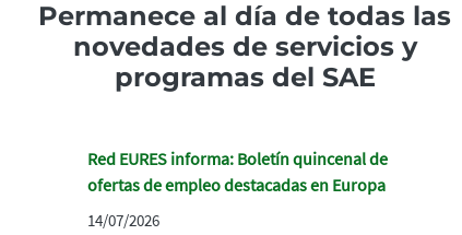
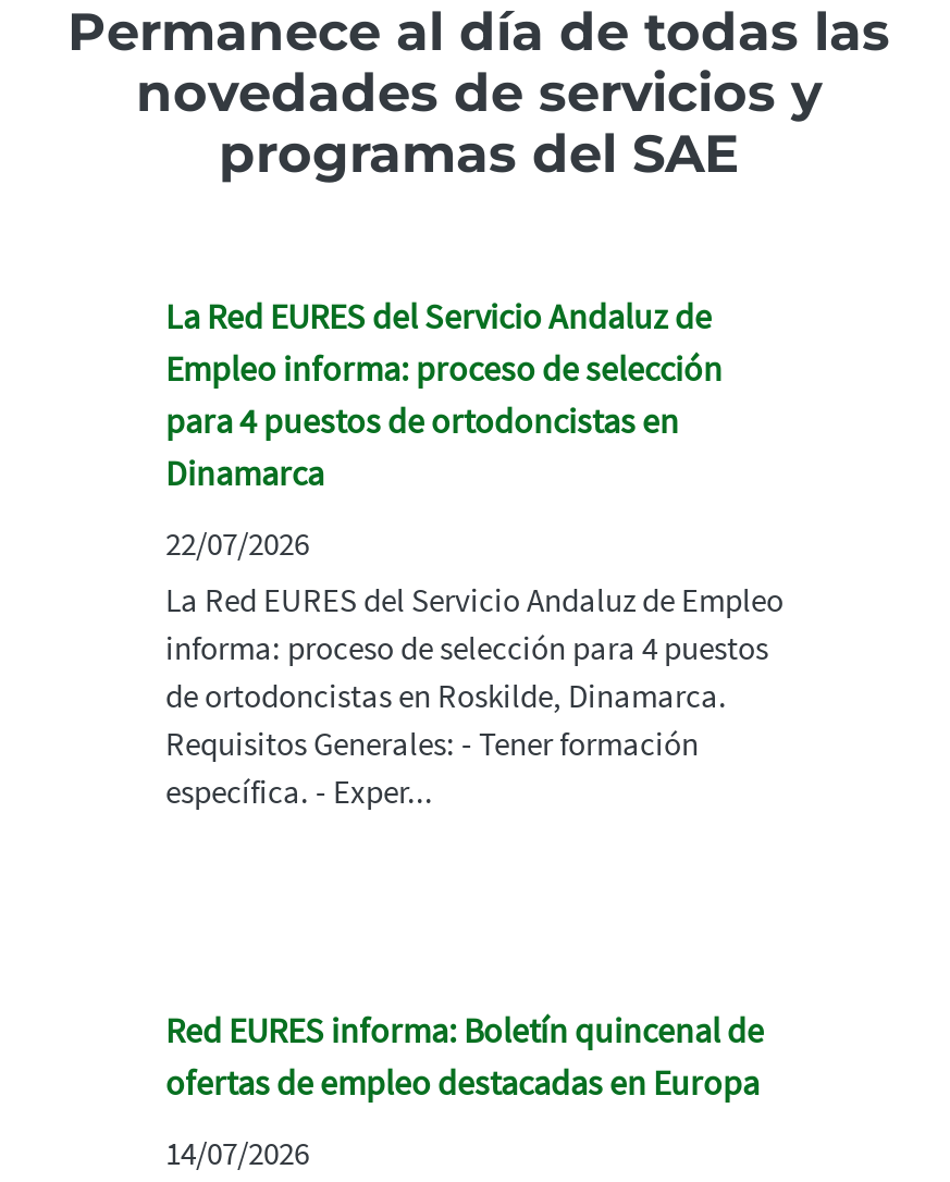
none -> [165,294,784,812] La Red EURES del Servicio Andaluz de | Empleo informa: proceso de selección | para 4 puestos de ortodoncistas en | Dinamarca | 22/07/2026 | La Red EURES del Servicio Andaluz de Empleo | informa: proceso de selección para 4 puestos | de ortodoncistas en Roskilde, Dinamarca. | Requisitos Generales: - Tener formación | específica. - Exper...

